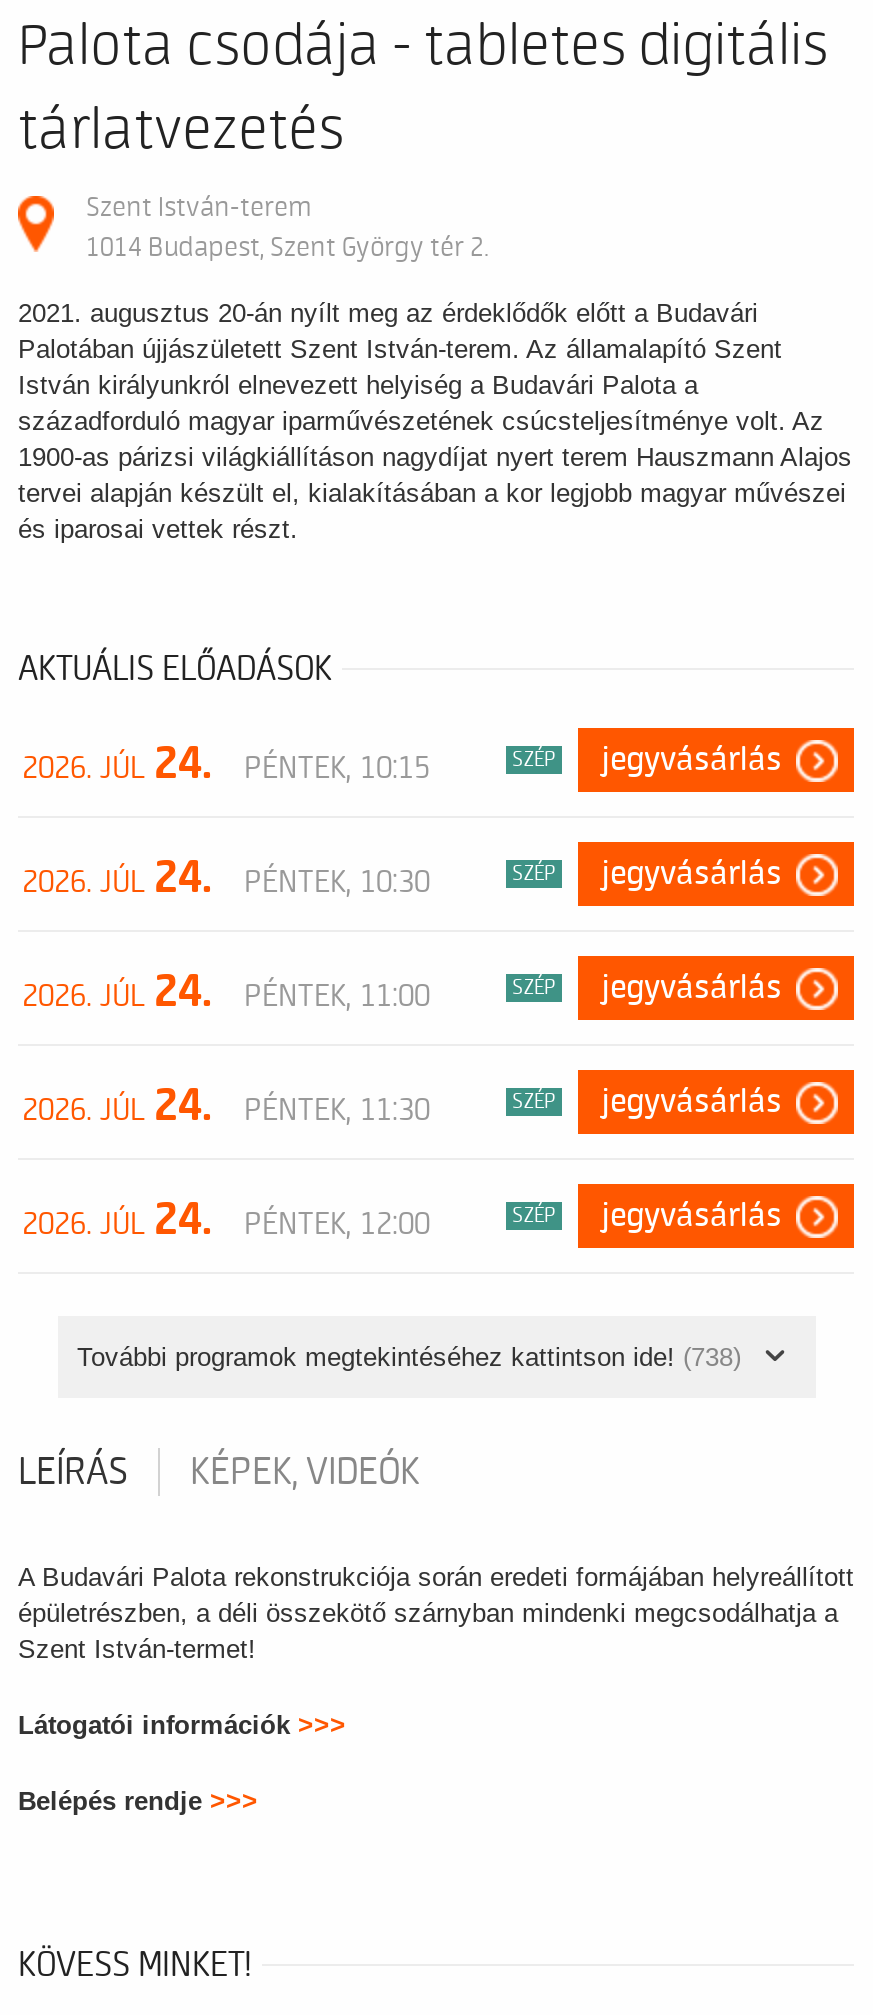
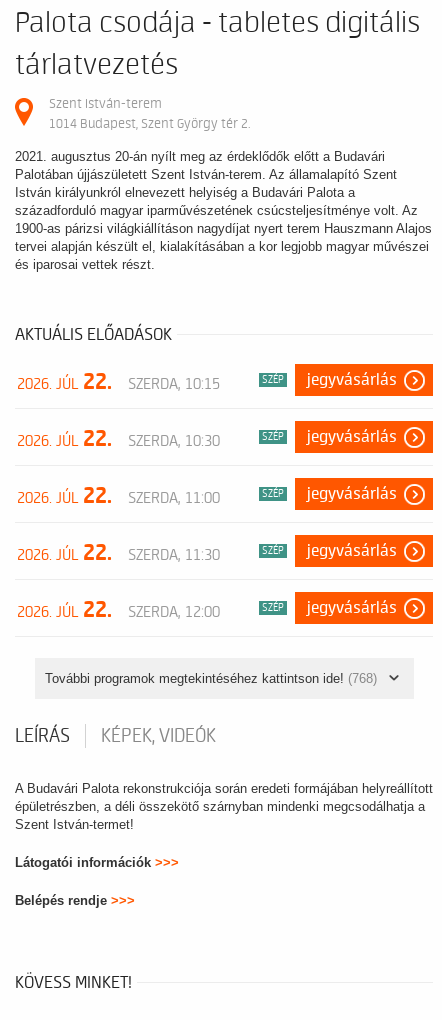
[22,738,430,790] 2026. JÚL 24. | PÉNTEK, 10:15 -> [17,369,220,395] 2026. JÚL 22. | SZERDA, 10:15
[22,852,430,904] 2026. JÚL 24. | PÉNTEK, 10:30 -> [17,426,220,452] 2026. JÚL 22. | SZERDA, 10:30
[22,966,430,1018] 2026. JÚL 24. | PÉNTEK, 11:00 -> [17,483,220,509] 2026. JÚL 22. | SZERDA, 11:00
[22,1080,430,1132] 2026. JÚL 24. | PÉNTEK, 11:30 -> [17,540,220,566] 2026. JÚL 22. | SZERDA, 11:30
[22,1194,430,1246] 2026. JÚL 24. | PÉNTEK, 12:00 -> [17,597,220,623] 2026. JÚL 22. | SZERDA, 12:00
[77,1342,741,1372] További programok megtekintéséhez kattintson ide! (738) -> [44,671,376,686] További programok megtekintéséhez kattintson ide! (768)

